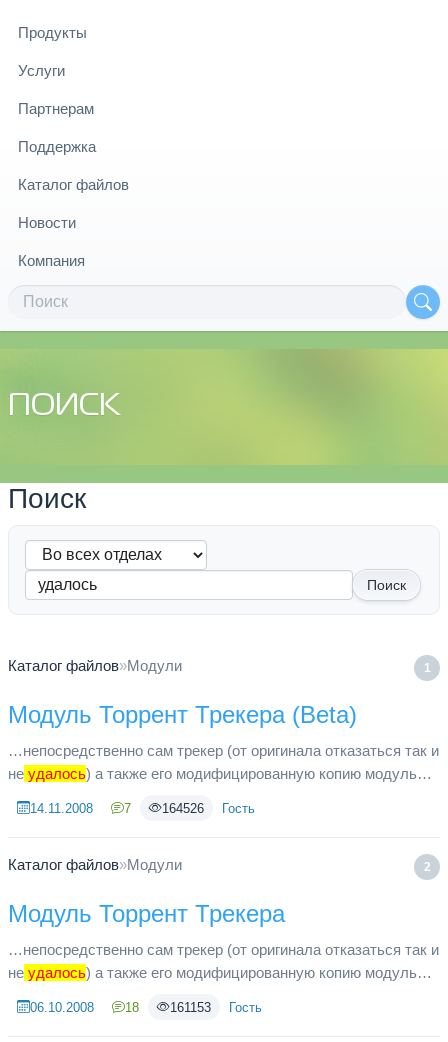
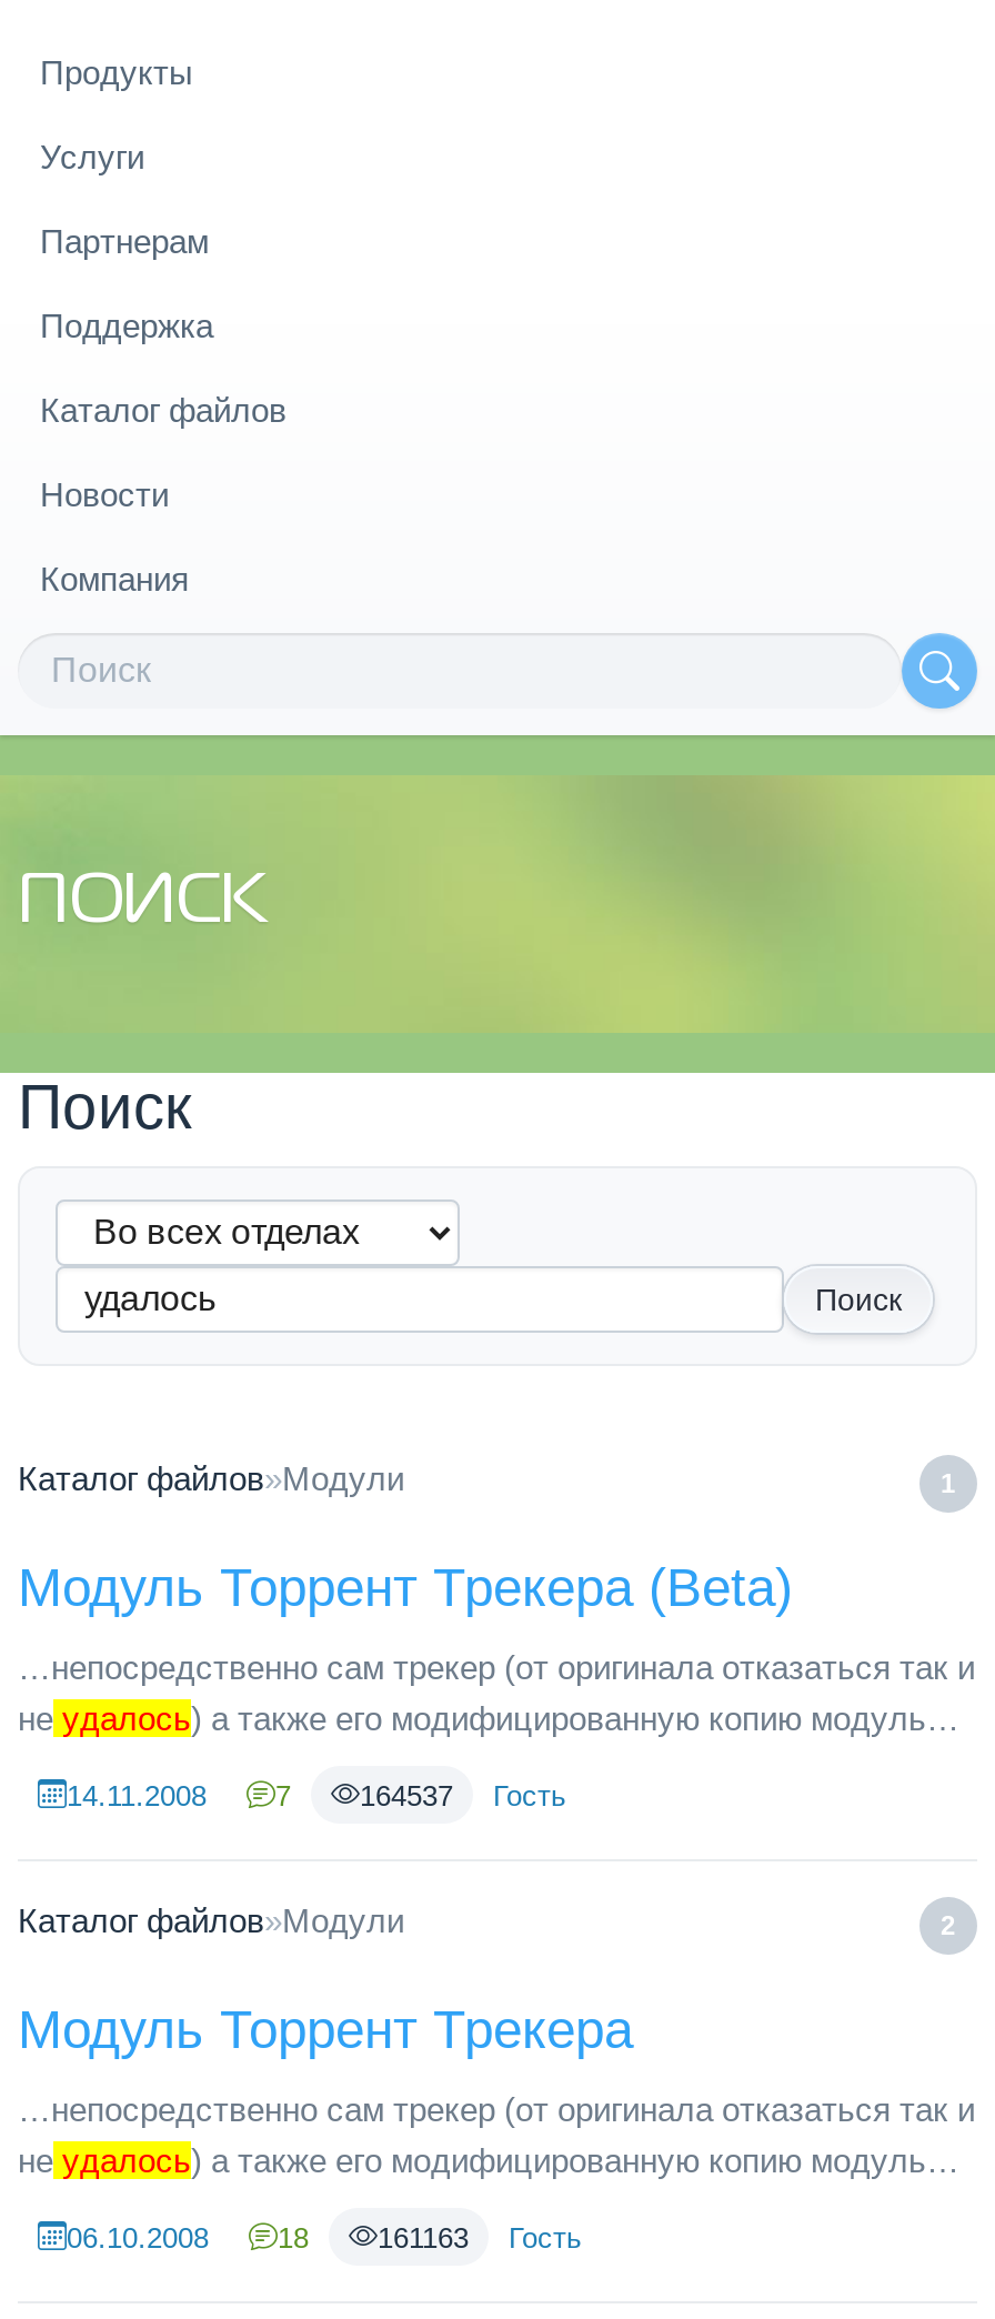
[162,800,255,815] 164526 Гость -> [360,1778,566,1811] 164537 Гость
[170,999,262,1014] 161153 Гость -> [378,2220,582,2253] 161163 Гость

